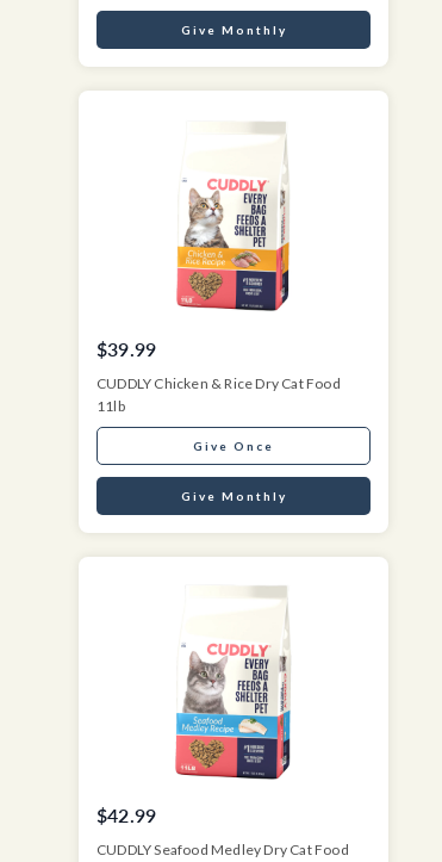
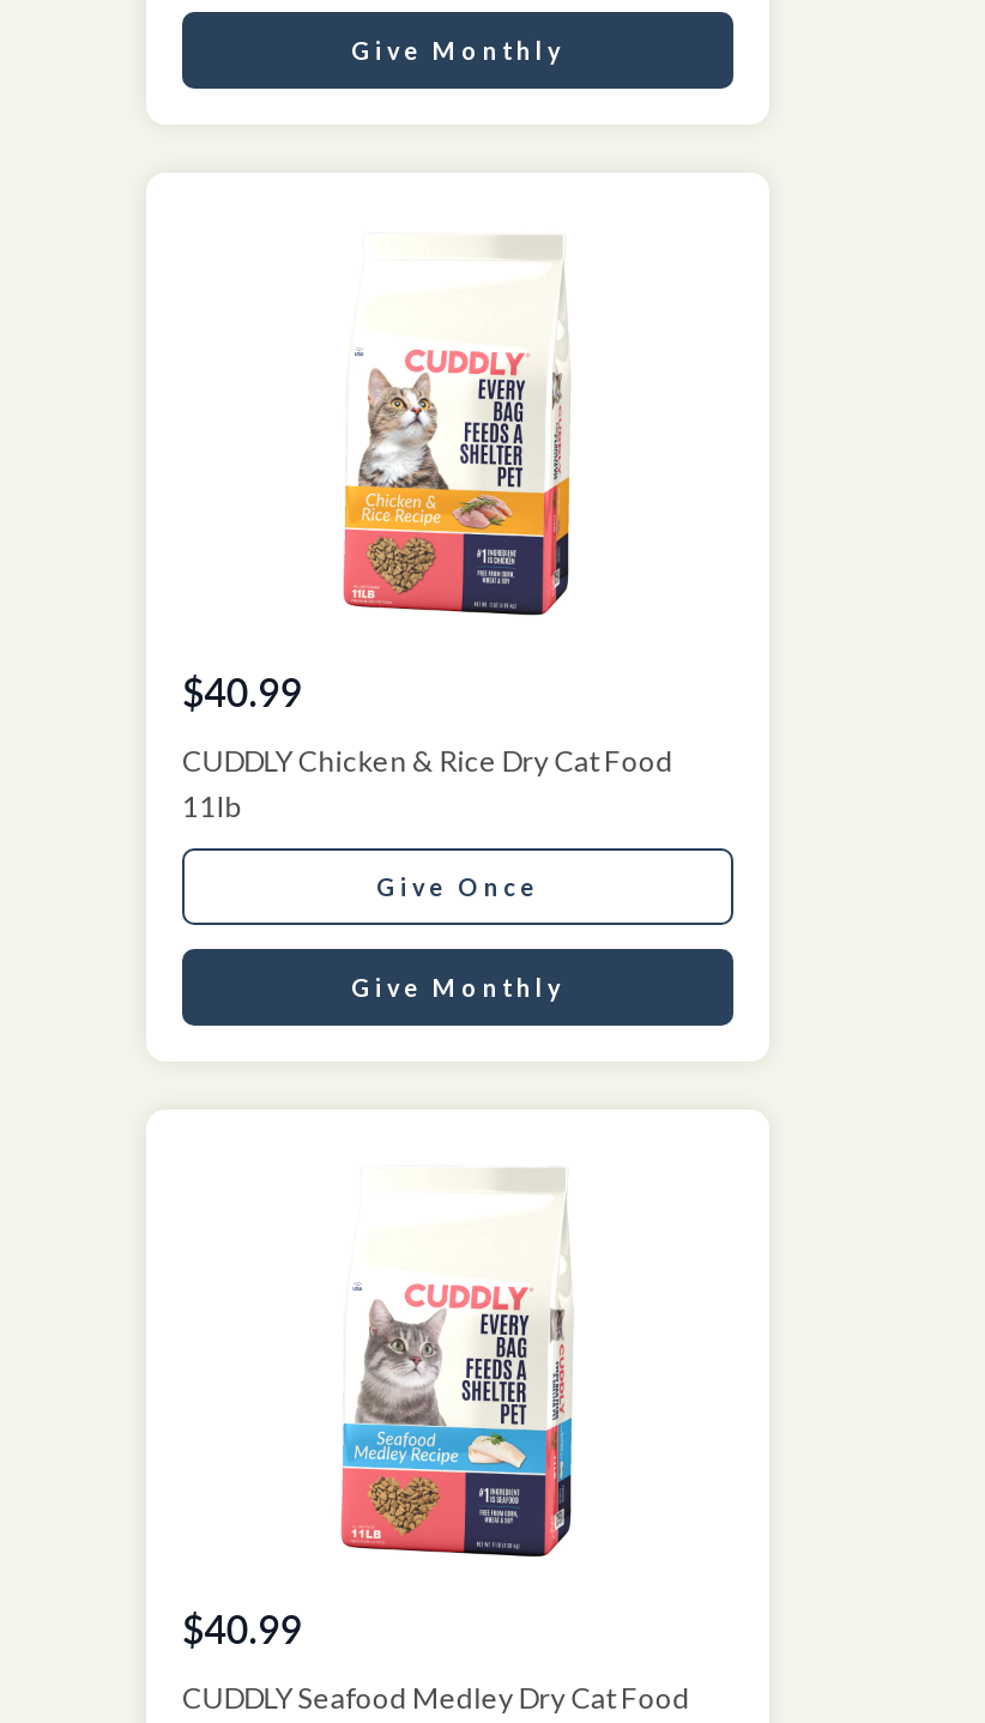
[97,336,156,363] $39.99 -> [182,665,302,720] $40.99
[97,802,156,829] $42.99 -> [182,1602,302,1657] $40.99

